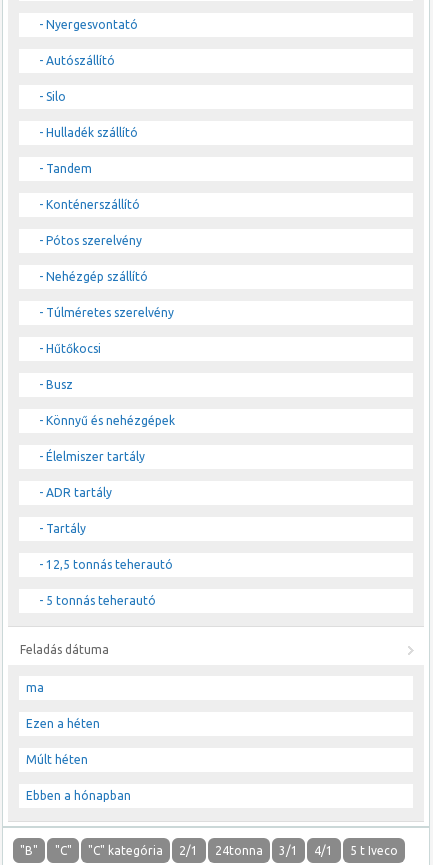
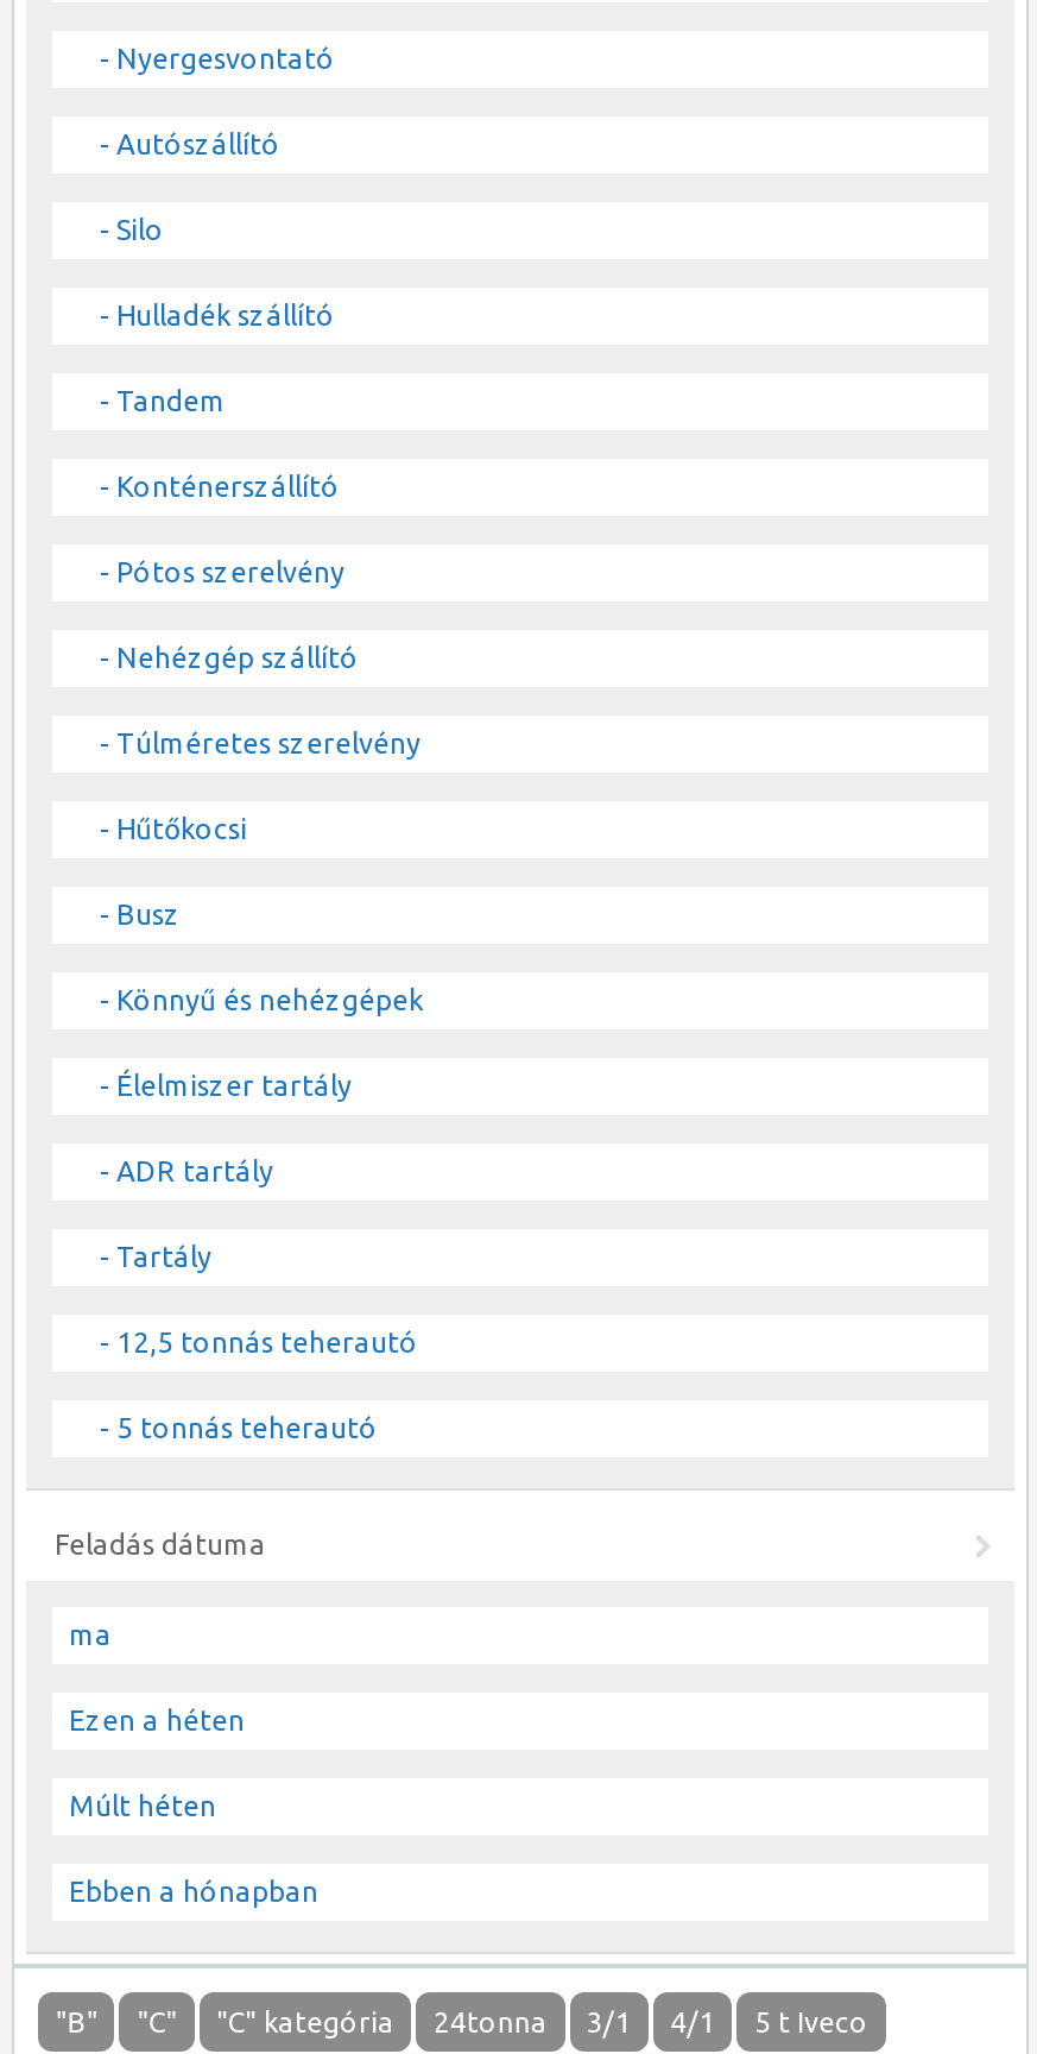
[179,844,198,857] 2/1 -> none

